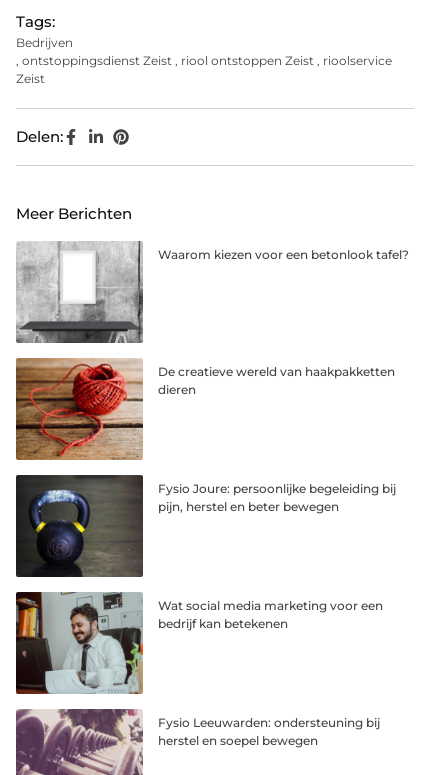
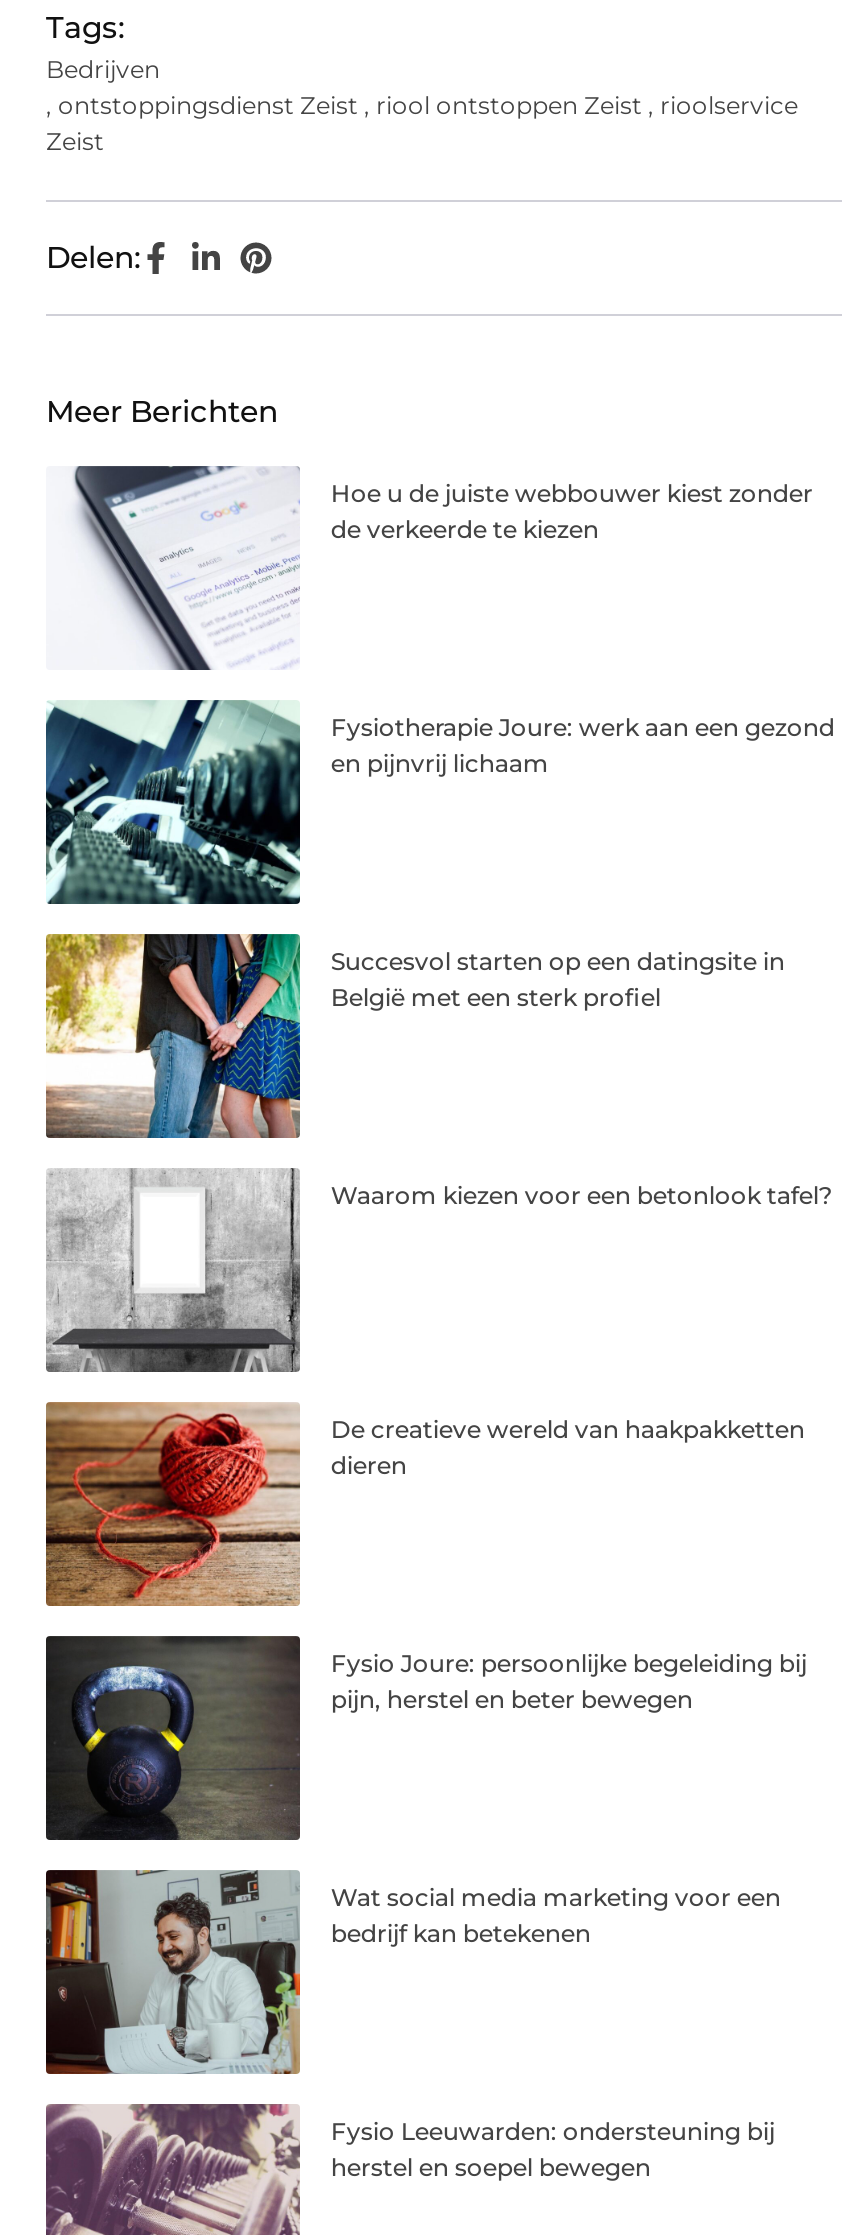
none -> [44,698,835,906] [image] | Fysiotherapie Joure: werk aan een gezond | en pijnvrij lichaam
none -> [44,932,785,1140] [image] | Succesvol starten op een datingsite in | België met een sterk profiel
none -> [74,466,813,670] [image] | Hoe u de juiste webbouwer kiest zonder | de verkeerde te kiezen

